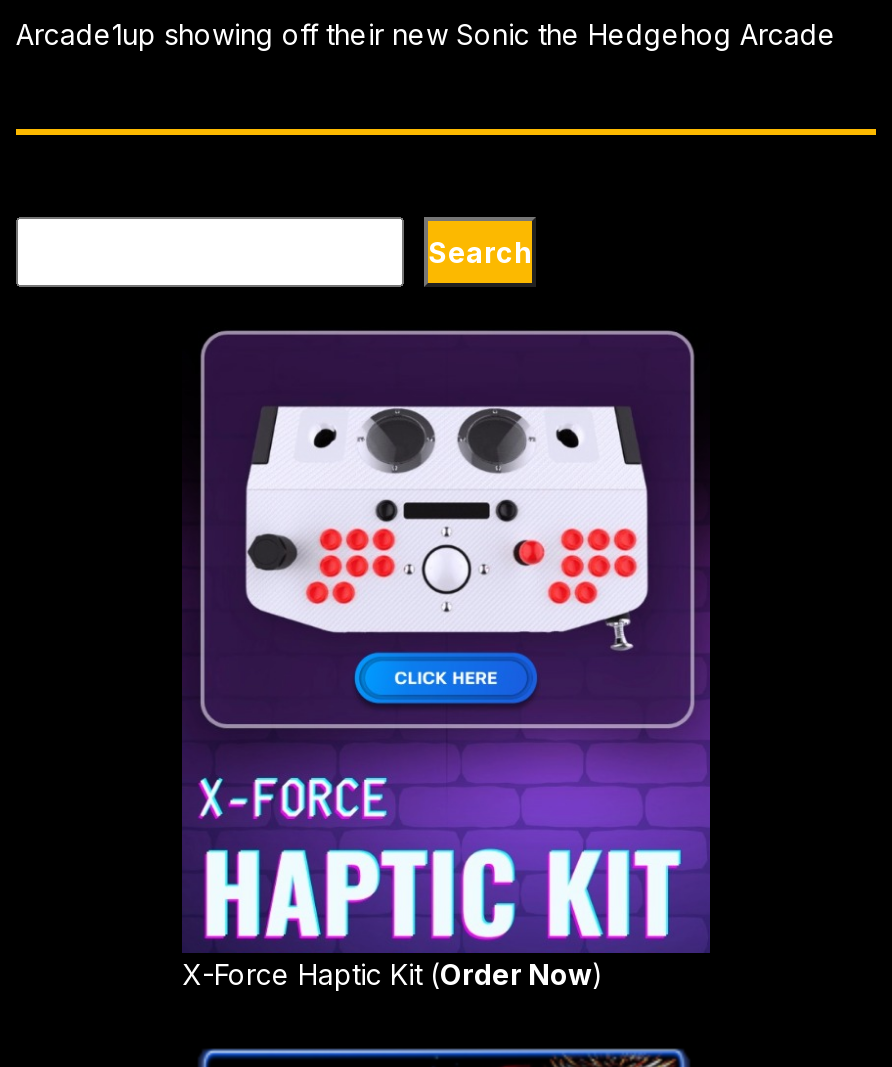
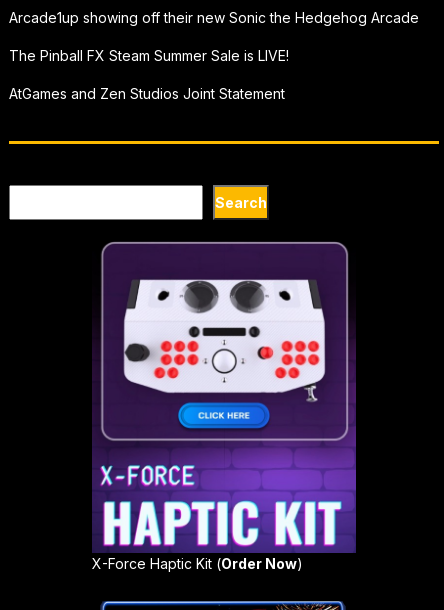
none -> [9,47,289,102] The Pinball FX Steam Summer Sale is LIVE! | AtGames and Zen Studios Joint Statement

